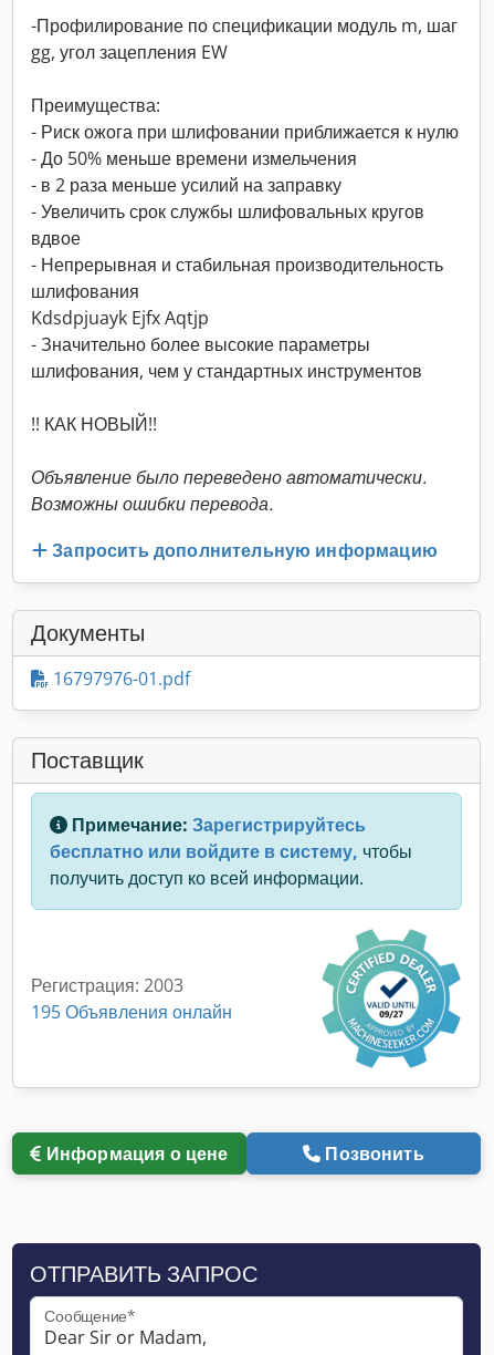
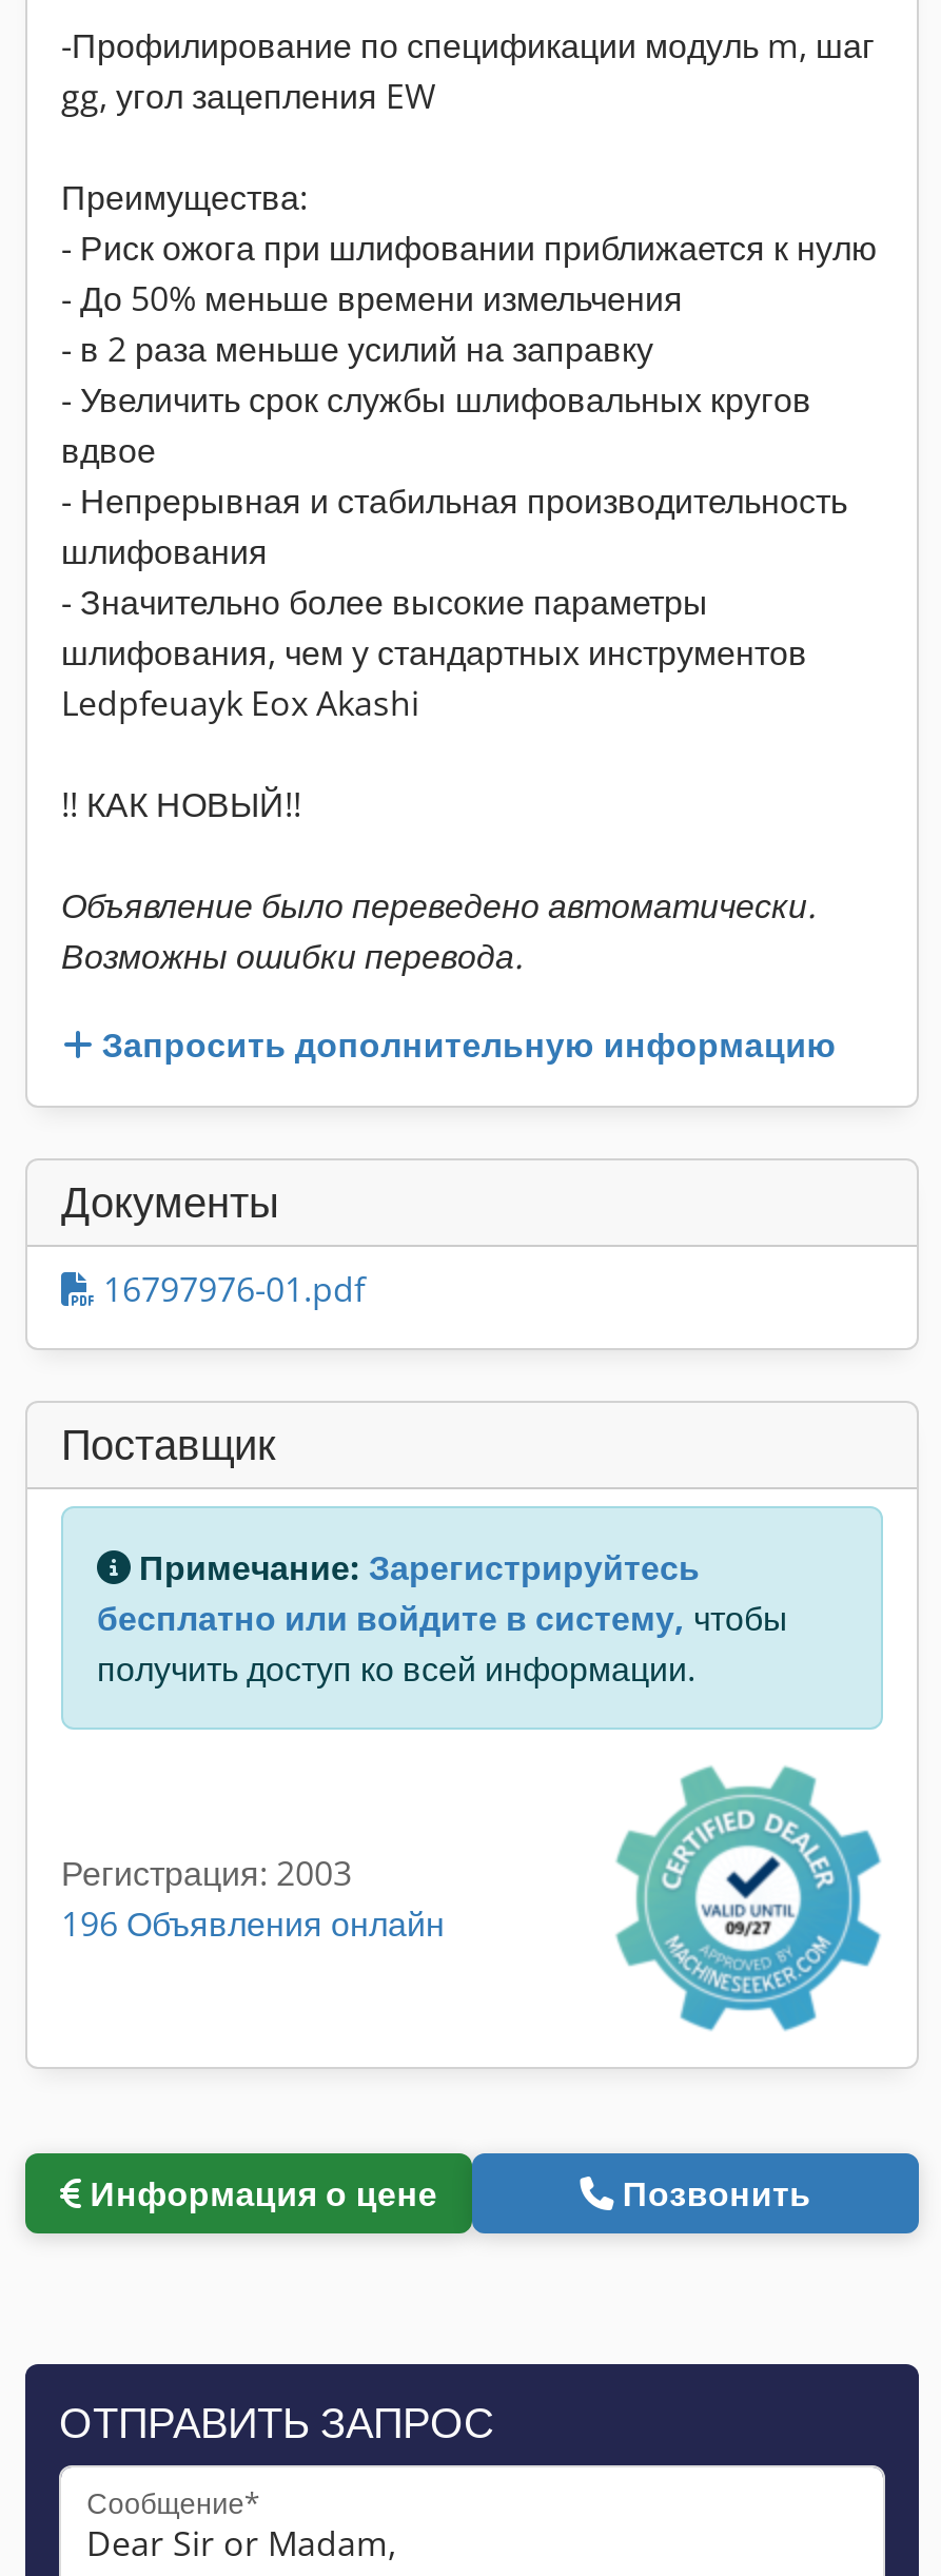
[31,306,209,330] Kdsdpjuayk Ejfx Aqtjp -> none
moved [31,332,422,383] -> [61,579,807,676]: - Значительно более высокие параметры | шлифования, чем у стандартных инструментов
none -> [61,680,419,726] Ledpfeuayk Eox Akashi
[31,999,232,1024] 195 Объявления онлайн -> [61,1900,445,1946] 196 Объявления онлайн

